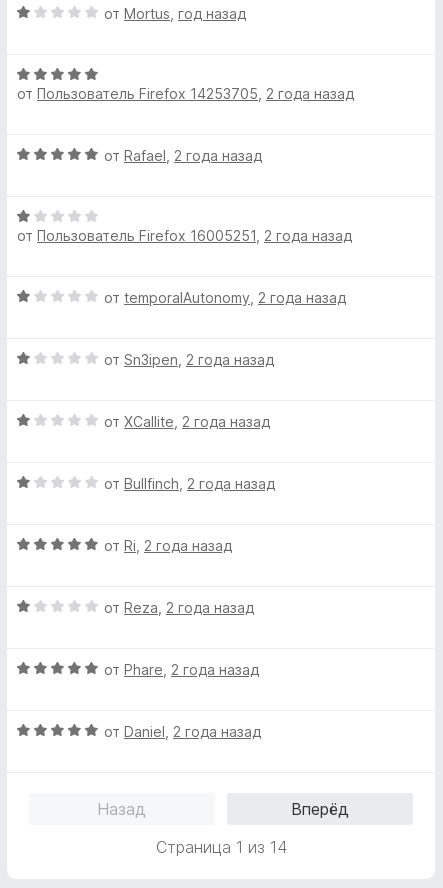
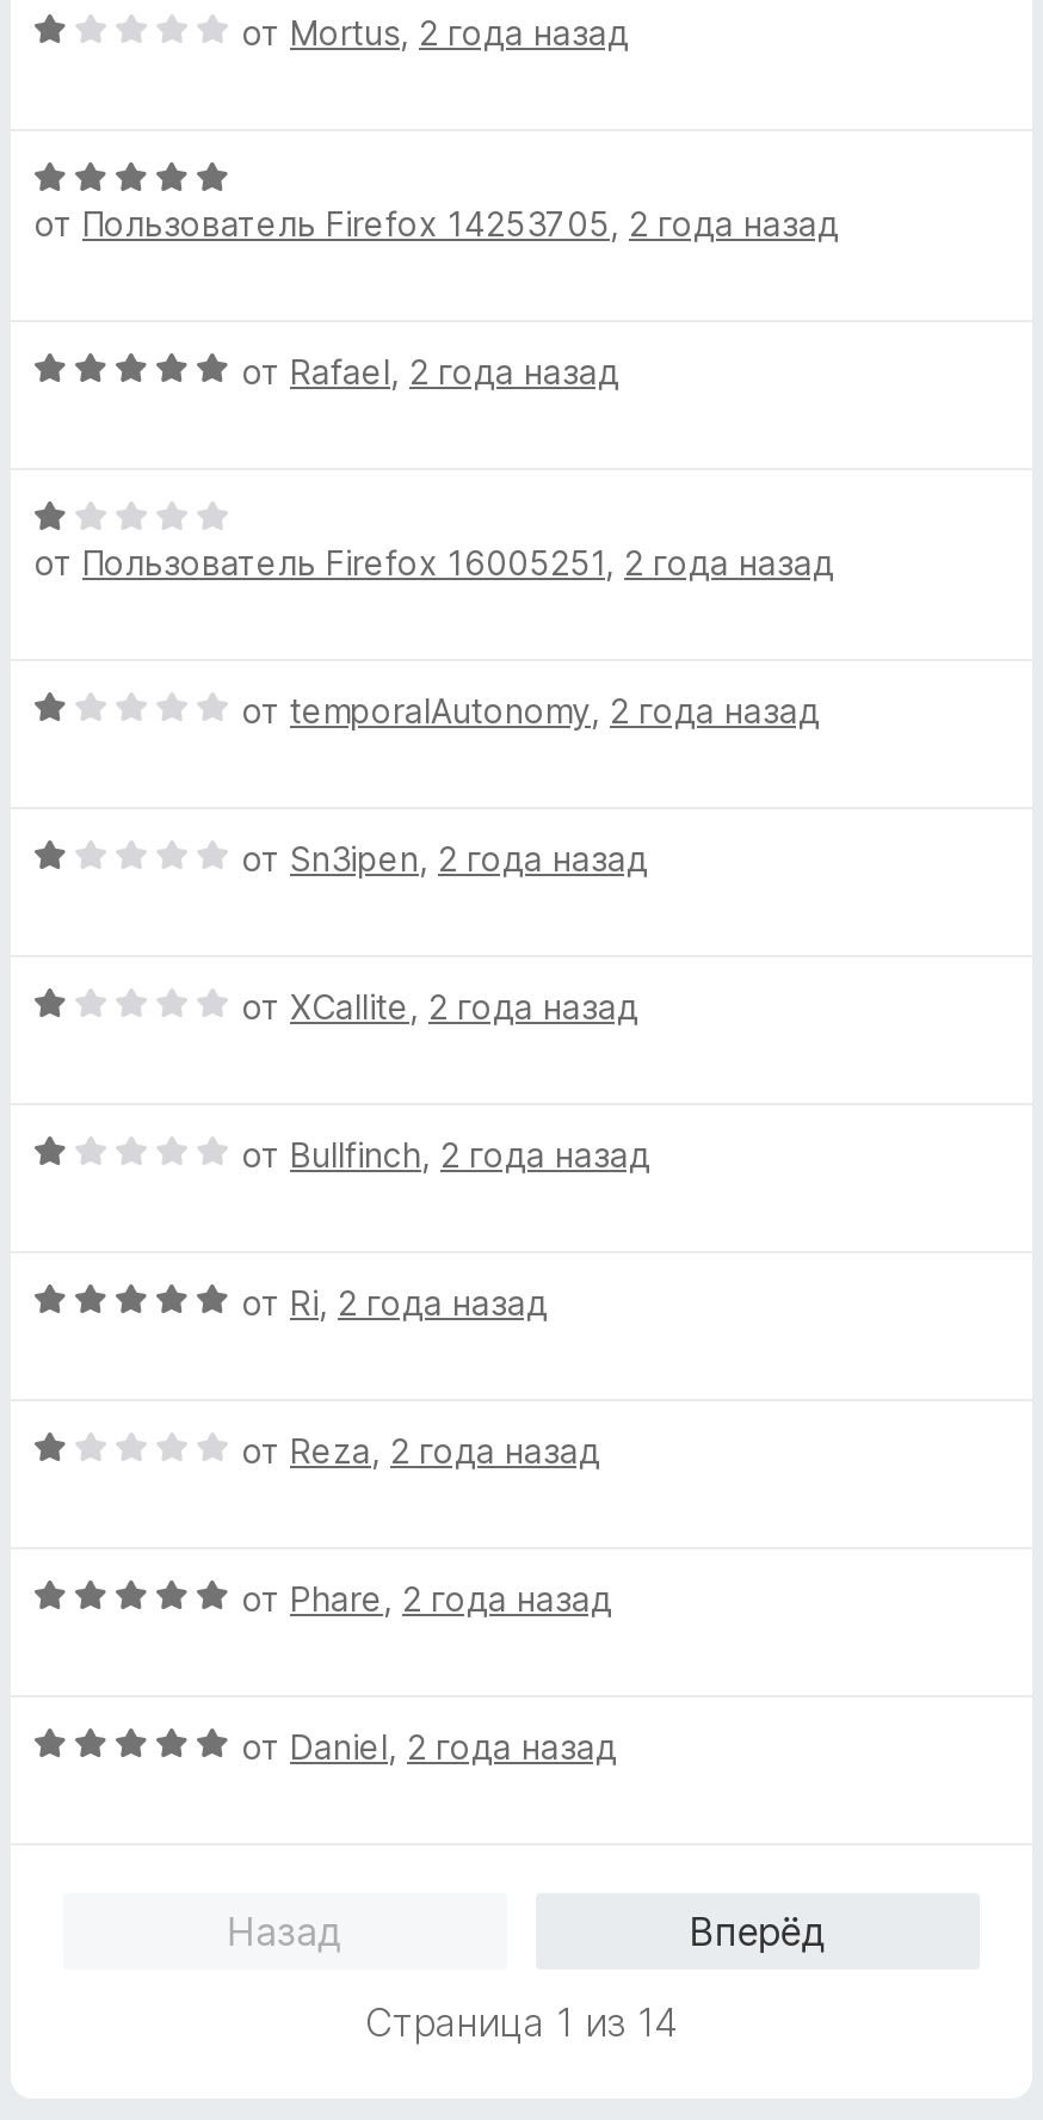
[104,5,246,22] от Mortus, год назад -> [242,12,629,53] от Mortus, 2 года назад

